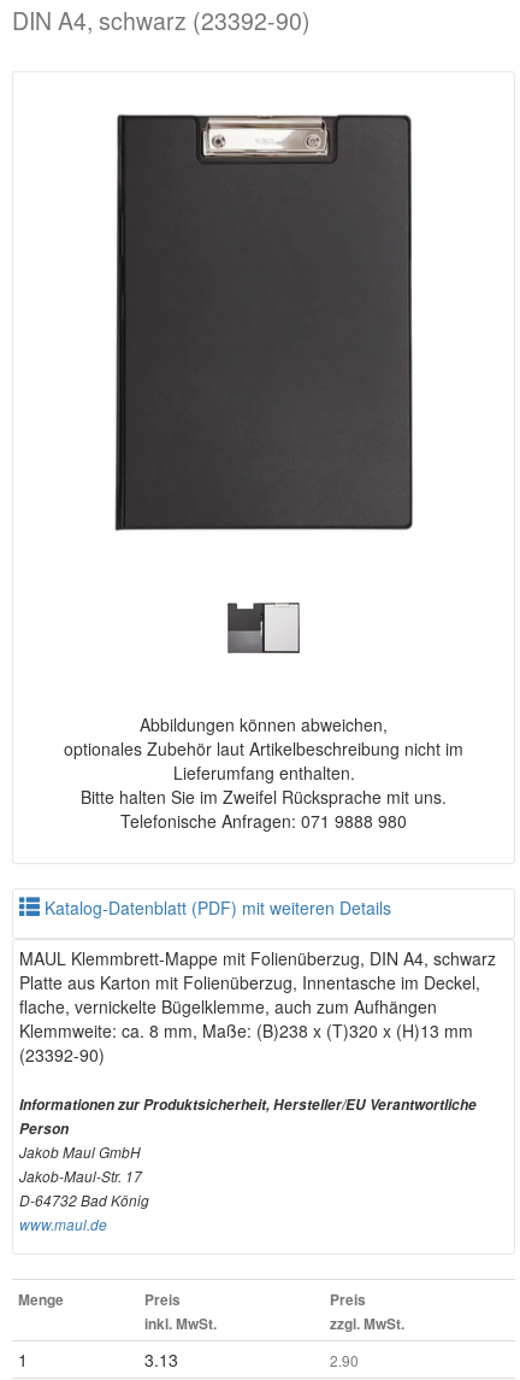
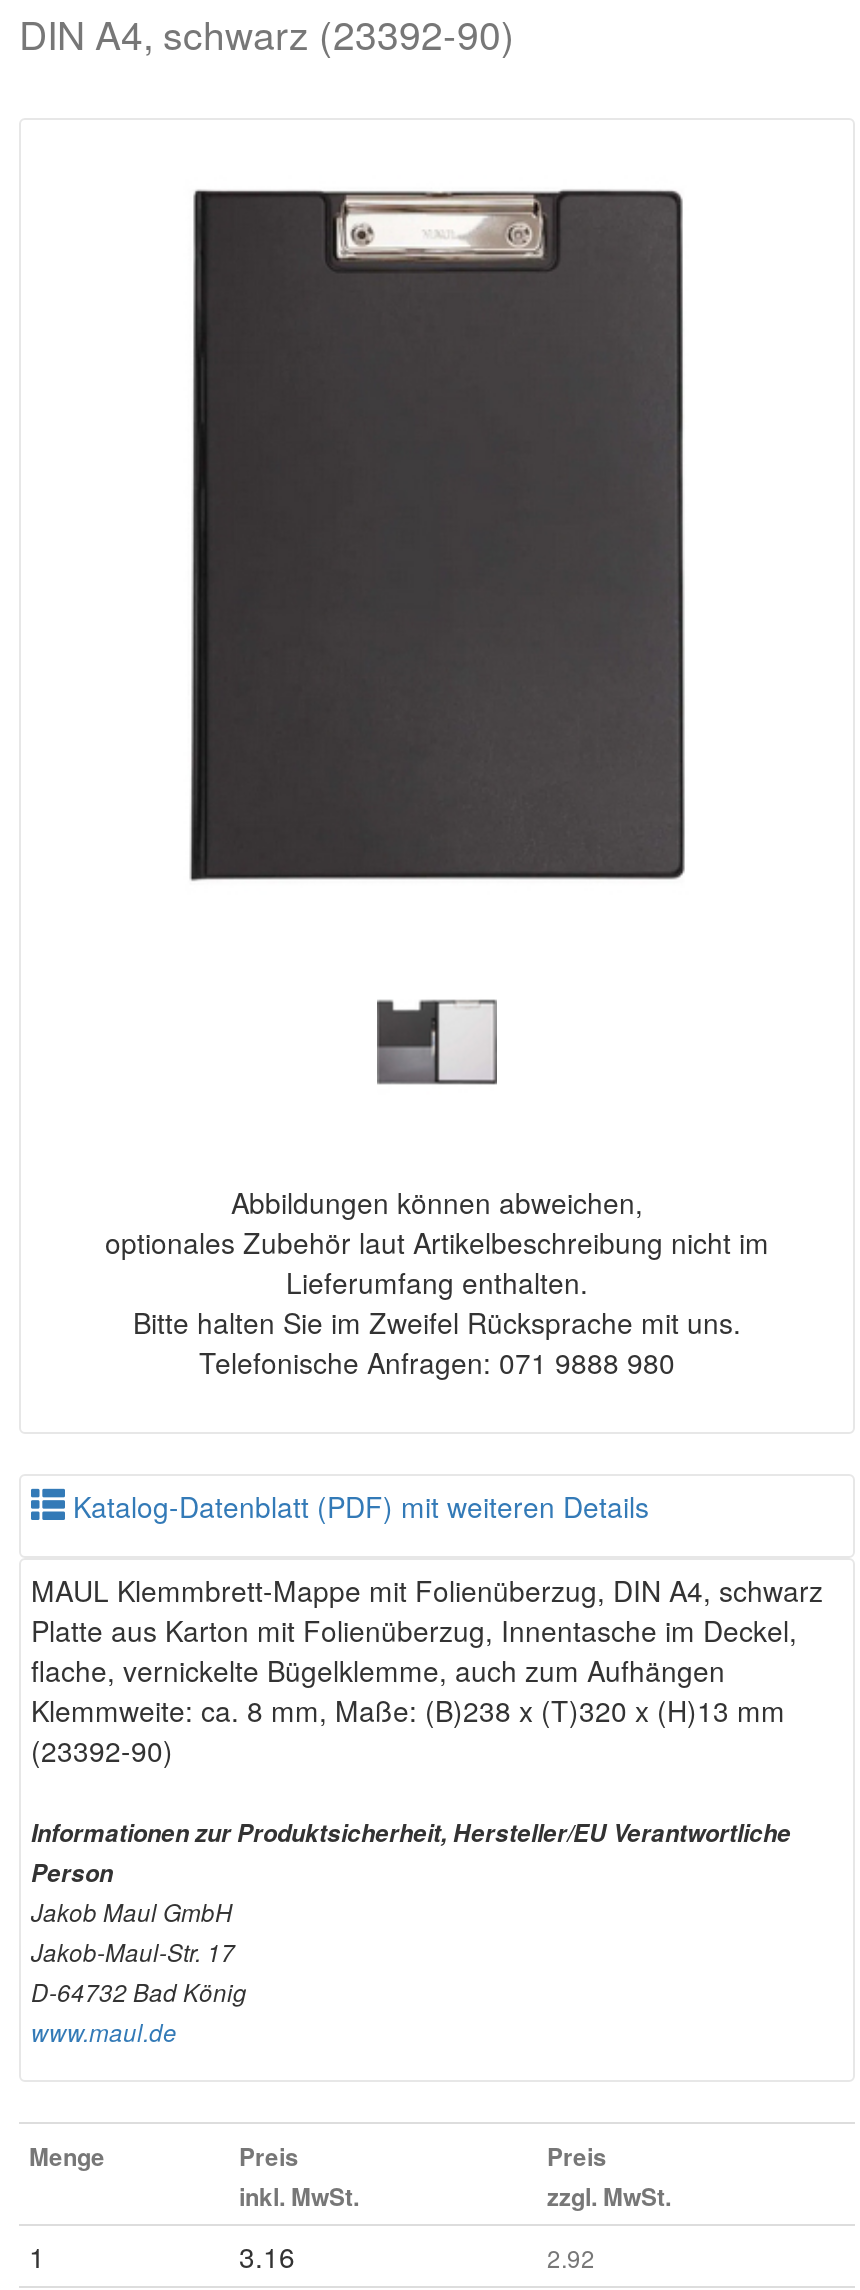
[144,1347,178,1372] 3.13 -> [239,2236,295,2276] 3.16
[330,1350,359,1370] 2.90 -> [547,2240,595,2274] 2.92

